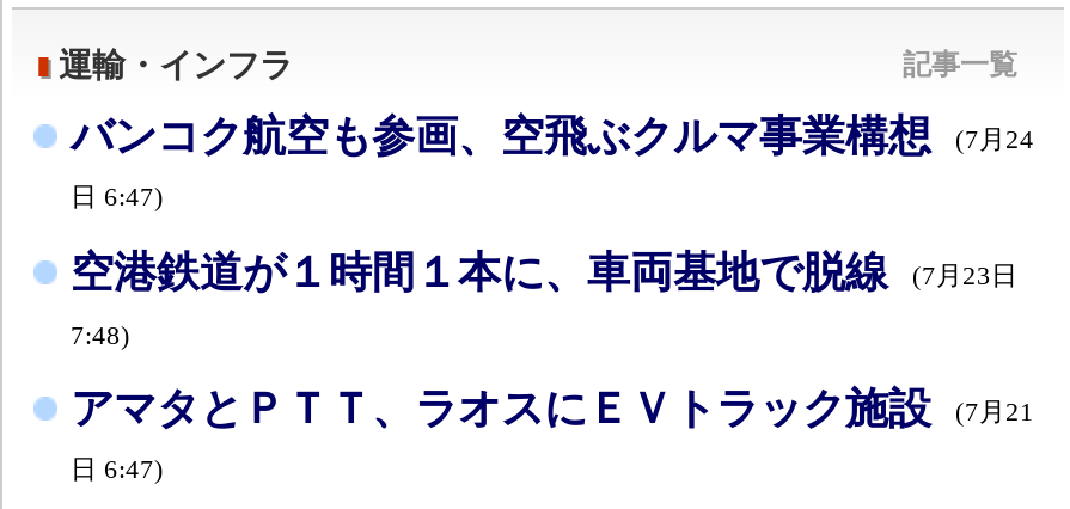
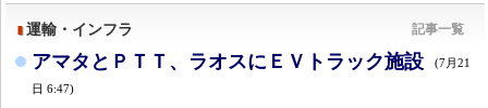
[71,112,1034,348] バンコク航空も参画、空飛ぶクルマ事業構想 | (7月24 | 日 6:47) | 空港鉄道が１時間１本に、車両基地で脱線 | (7月23日 | 7:48) -> none

